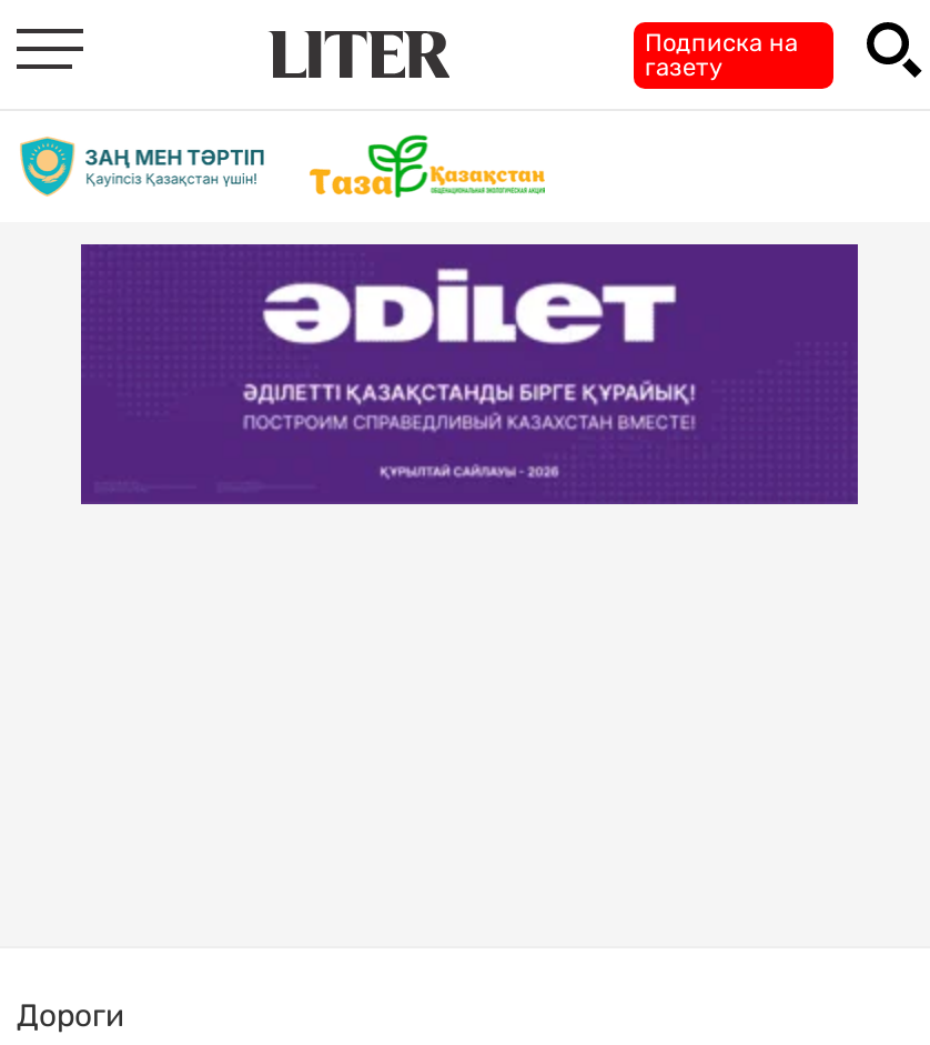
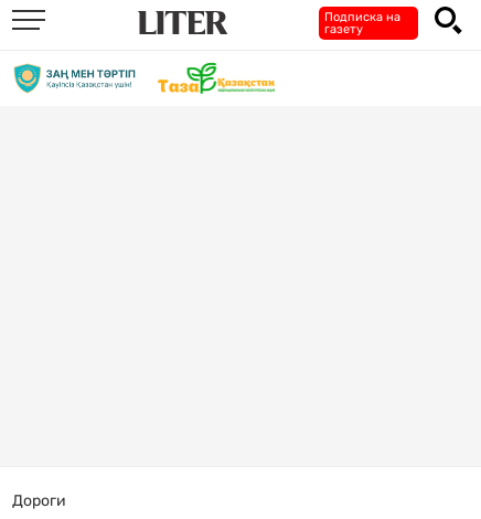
[79,242,860,506] [image] -> none

